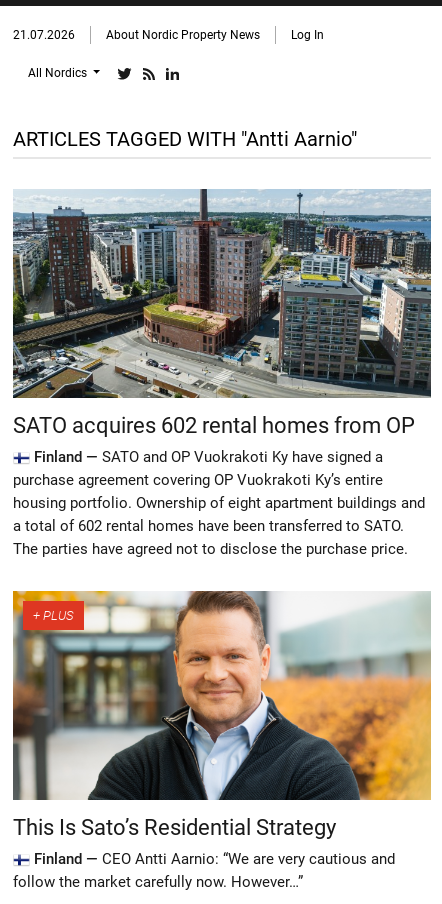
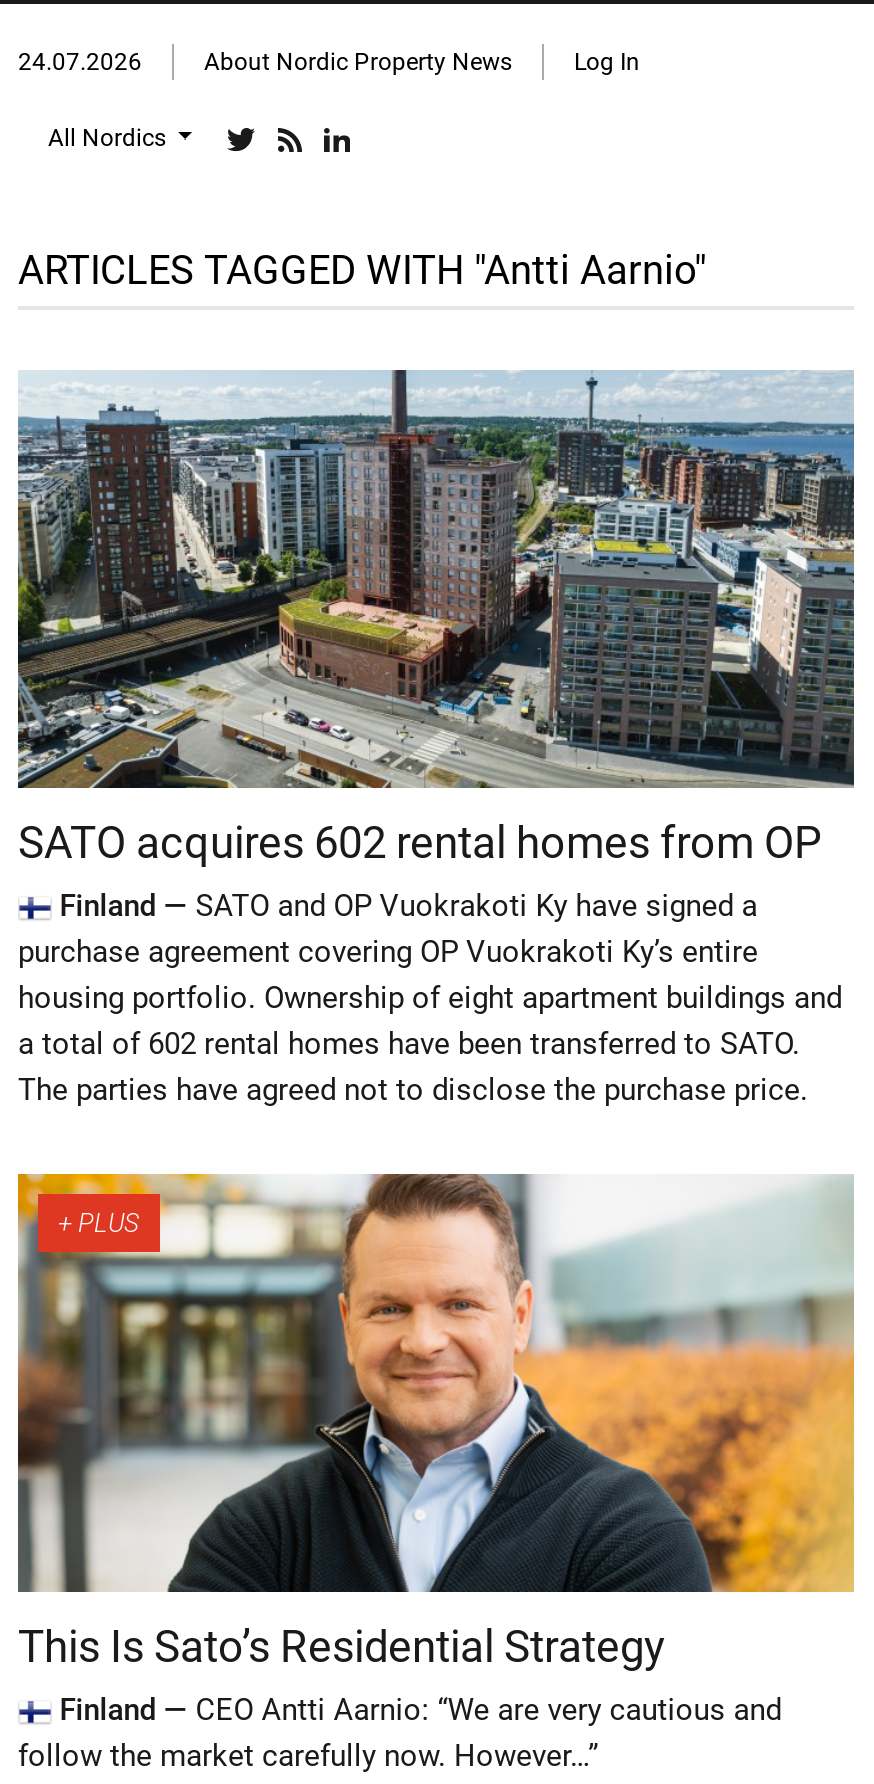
[13,28,75,42] 21.07.2026 -> [18,48,142,76] 24.07.2026

